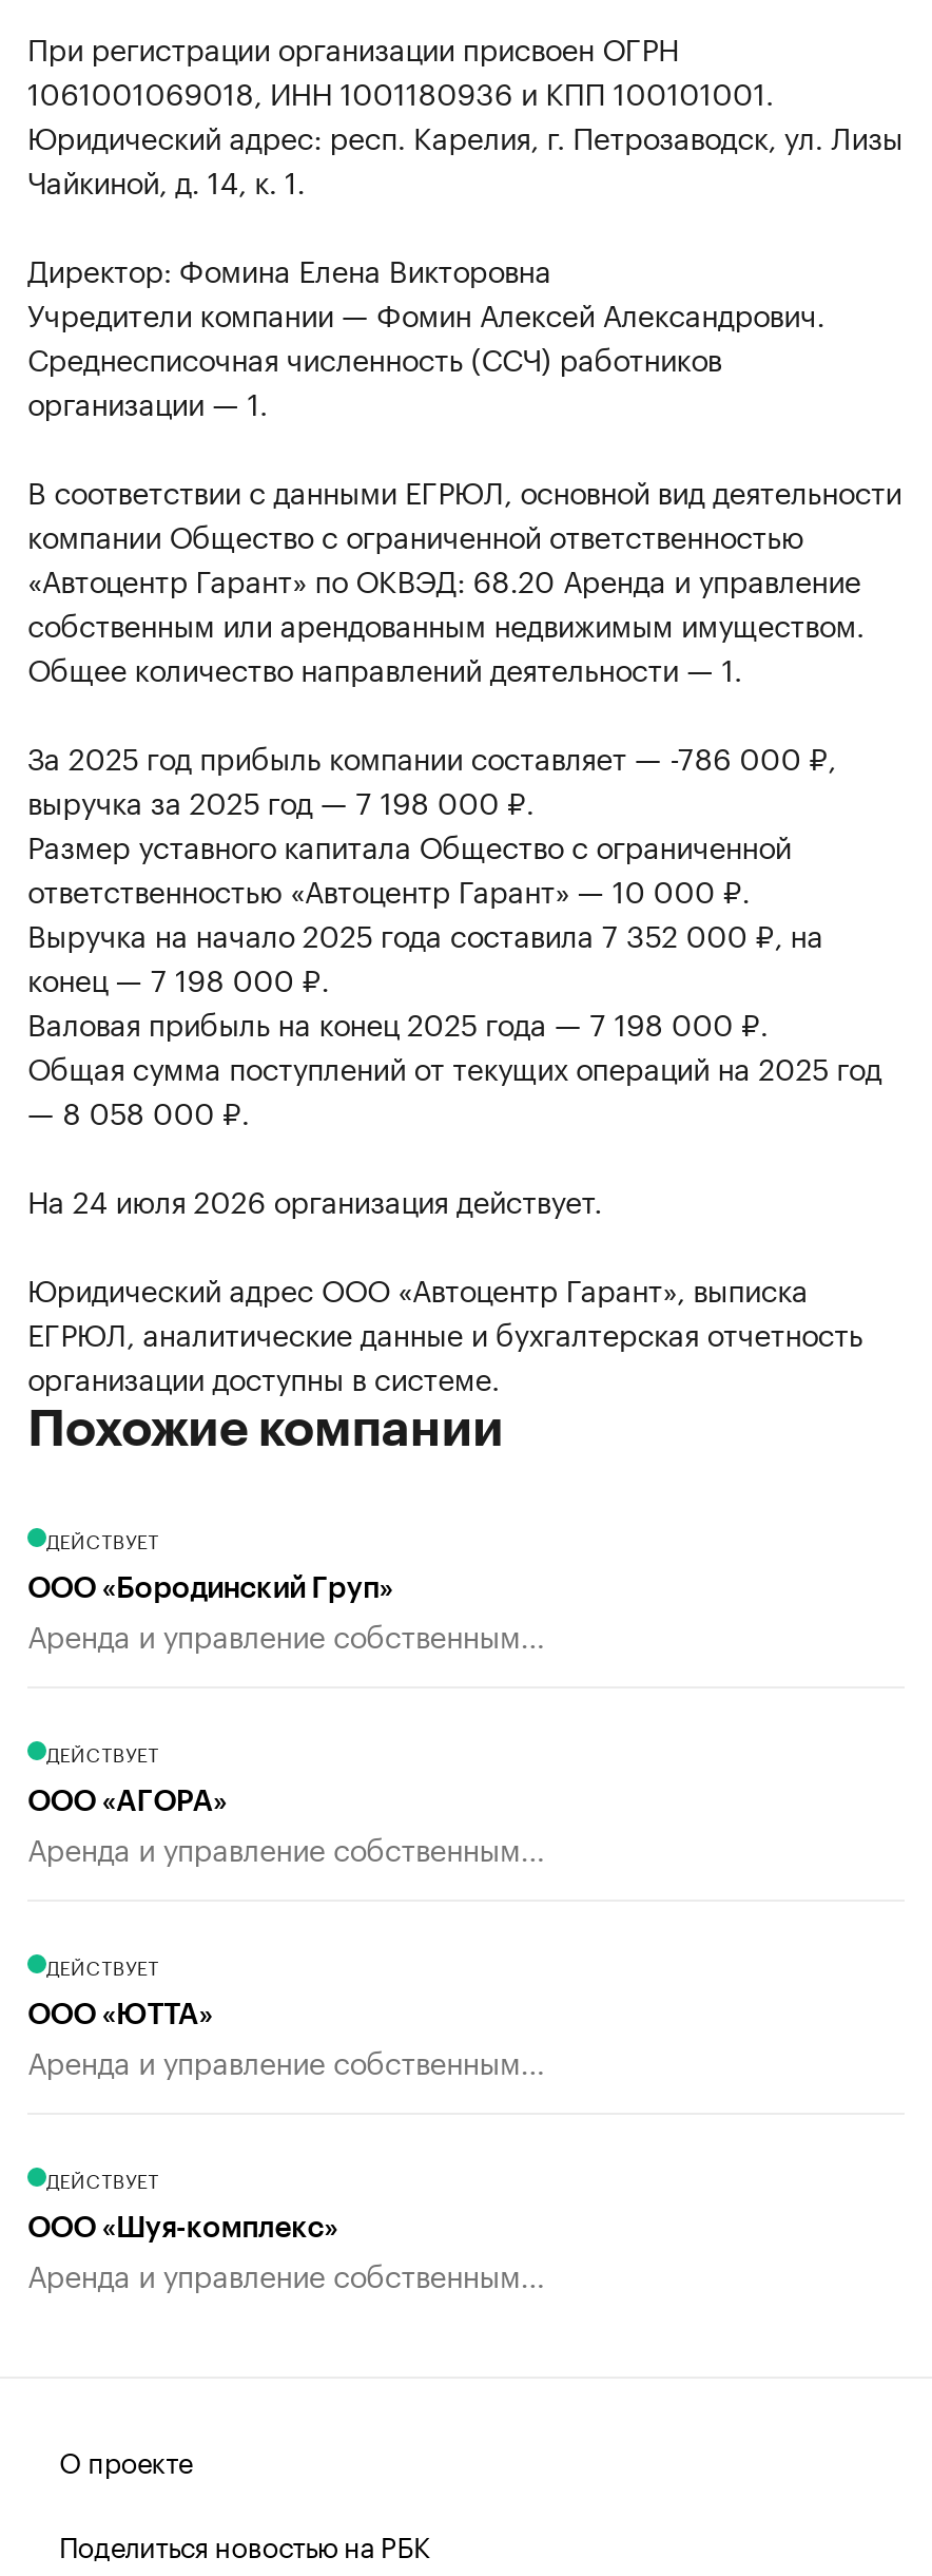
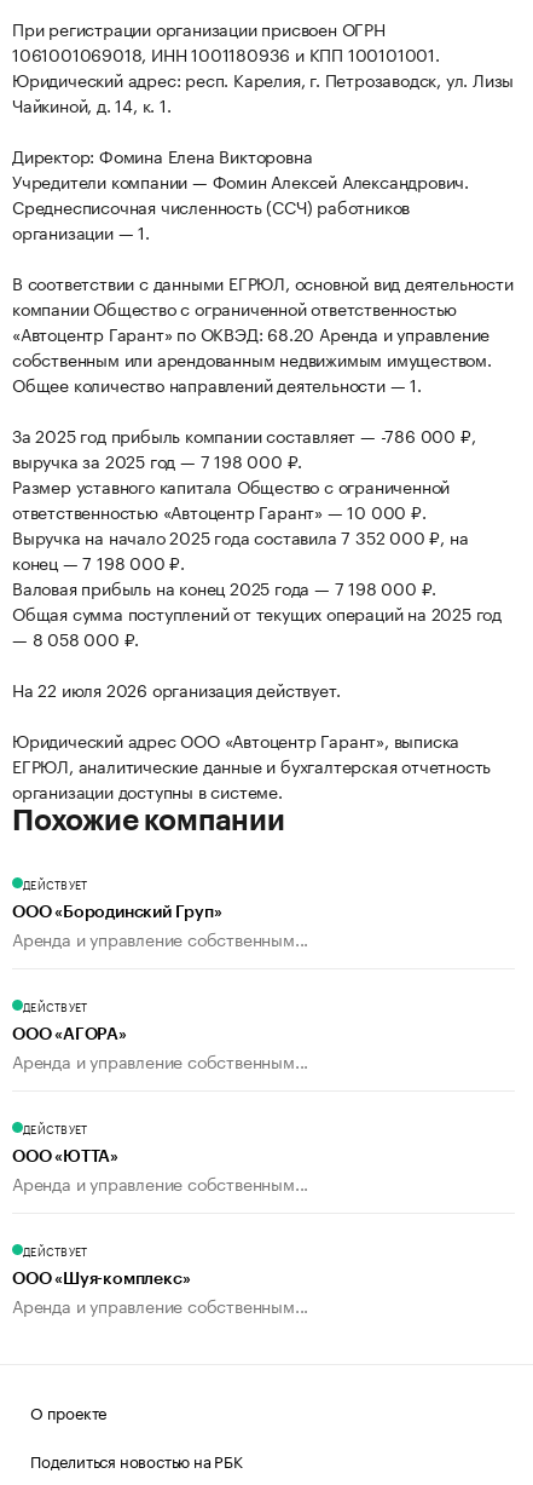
[27,1176,602,1223] На 24 июля 2026 организация действует. -> [12,676,340,702] На 22 июля 2026 организация действует.

